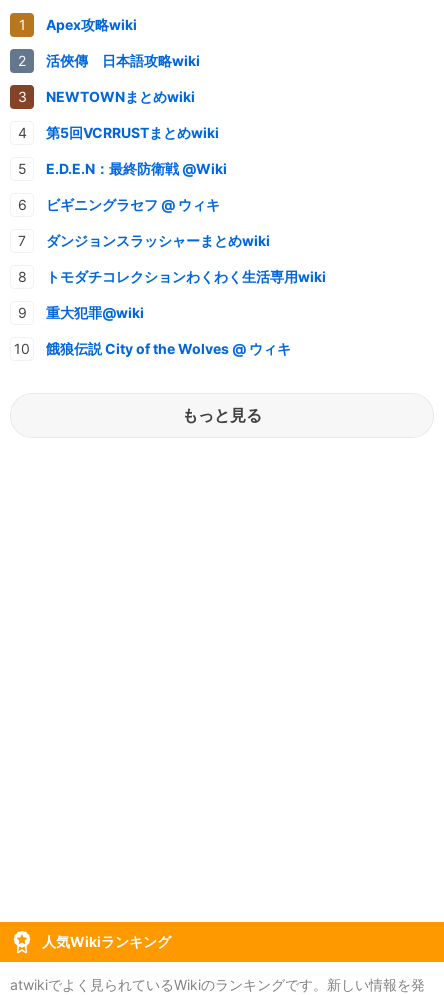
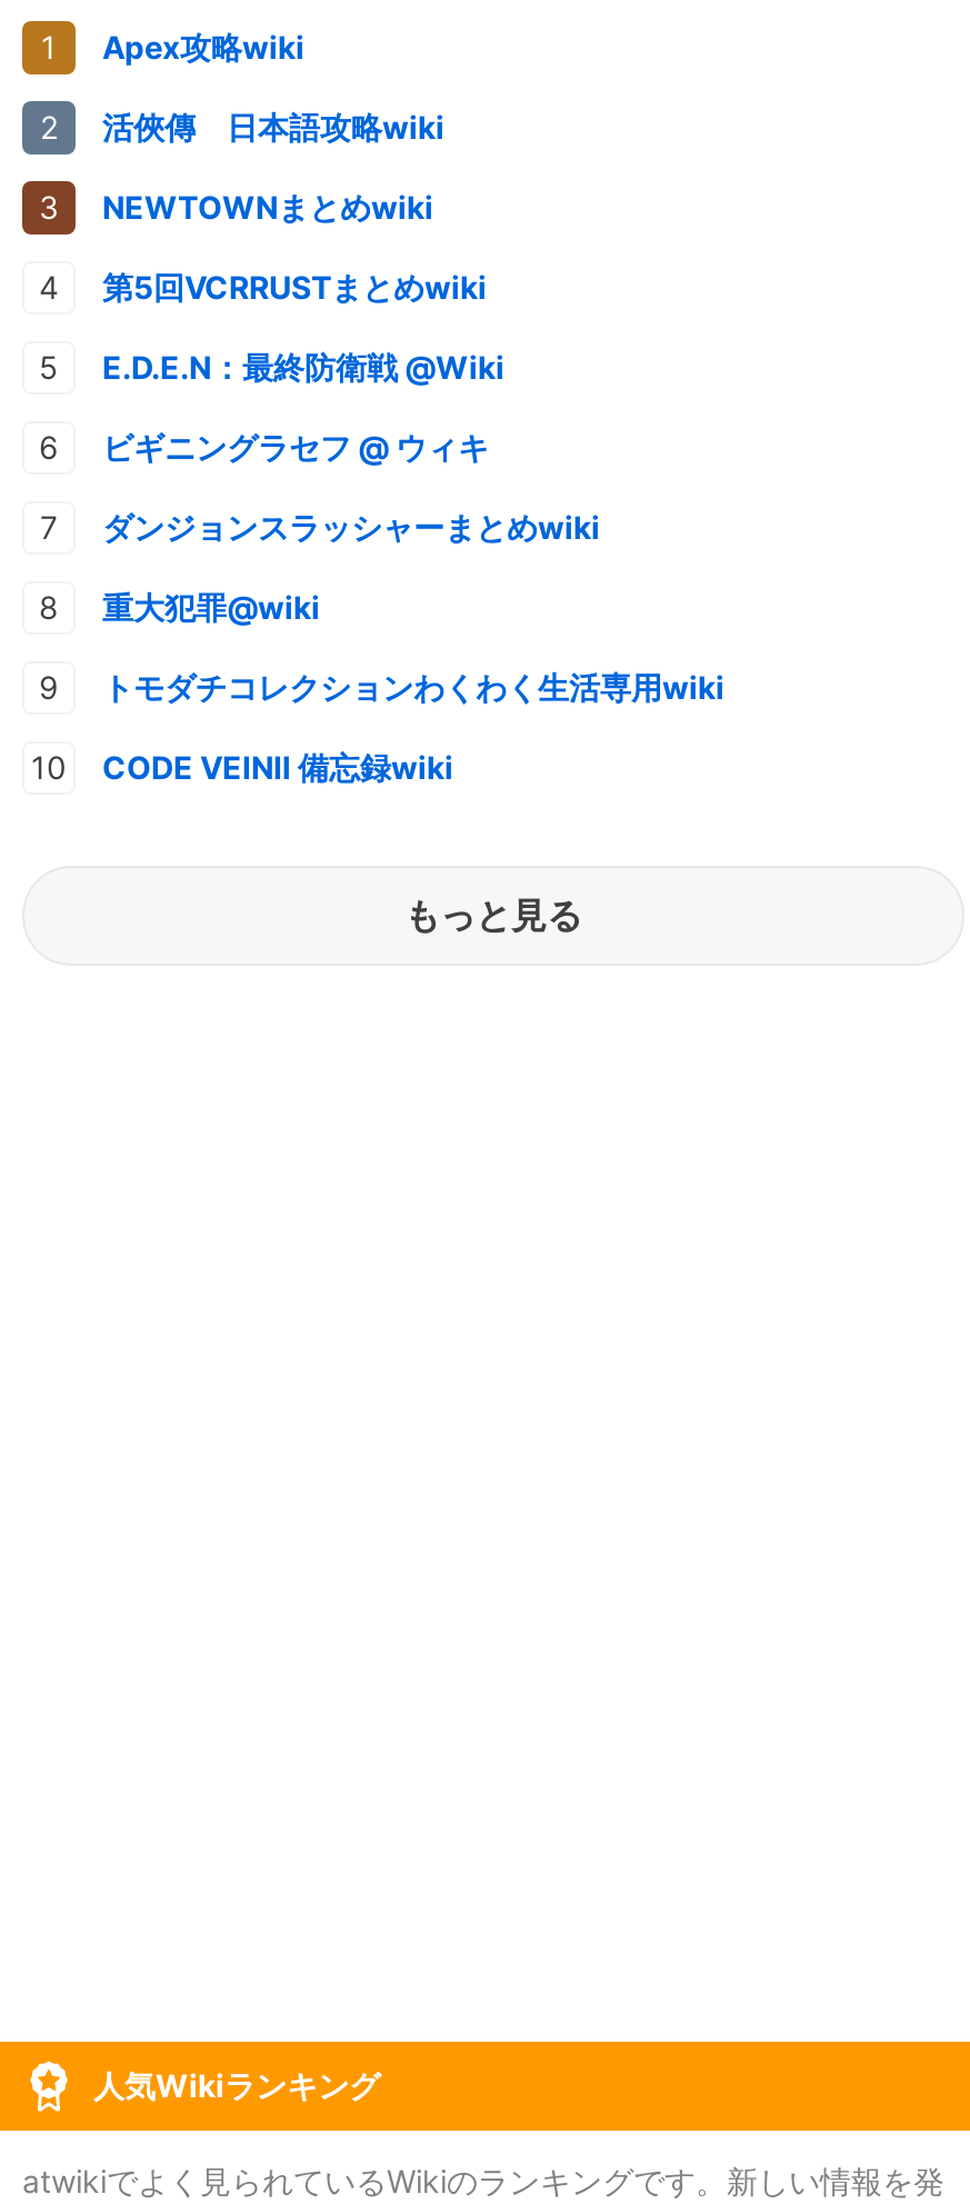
moved [46,268,326,285] -> [102,667,724,705]: トモダチコレクションわくわく生活専用wiki
moved [46,304,144,321] -> [102,587,320,625]: 重大犯罪@wiki
[46,340,291,357] 餓狼伝説 City of the Wolves @ ウィキ -> [102,747,453,785] CODE VEINⅡ 備忘録wiki

